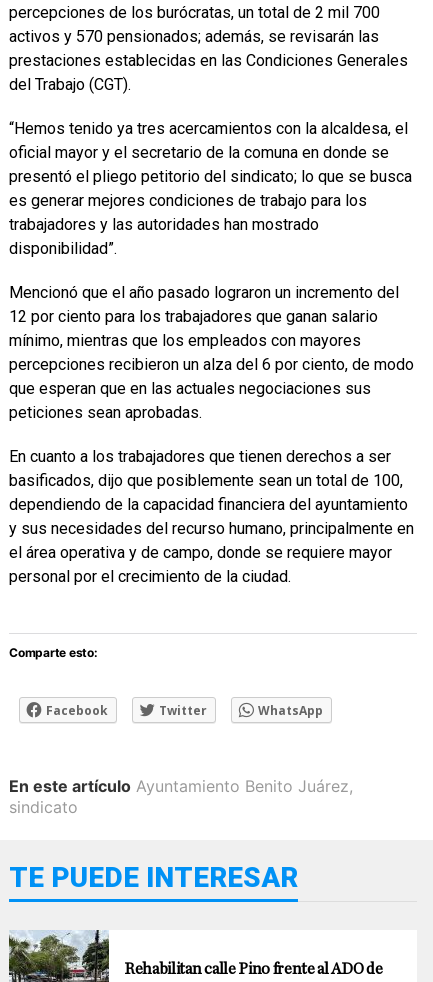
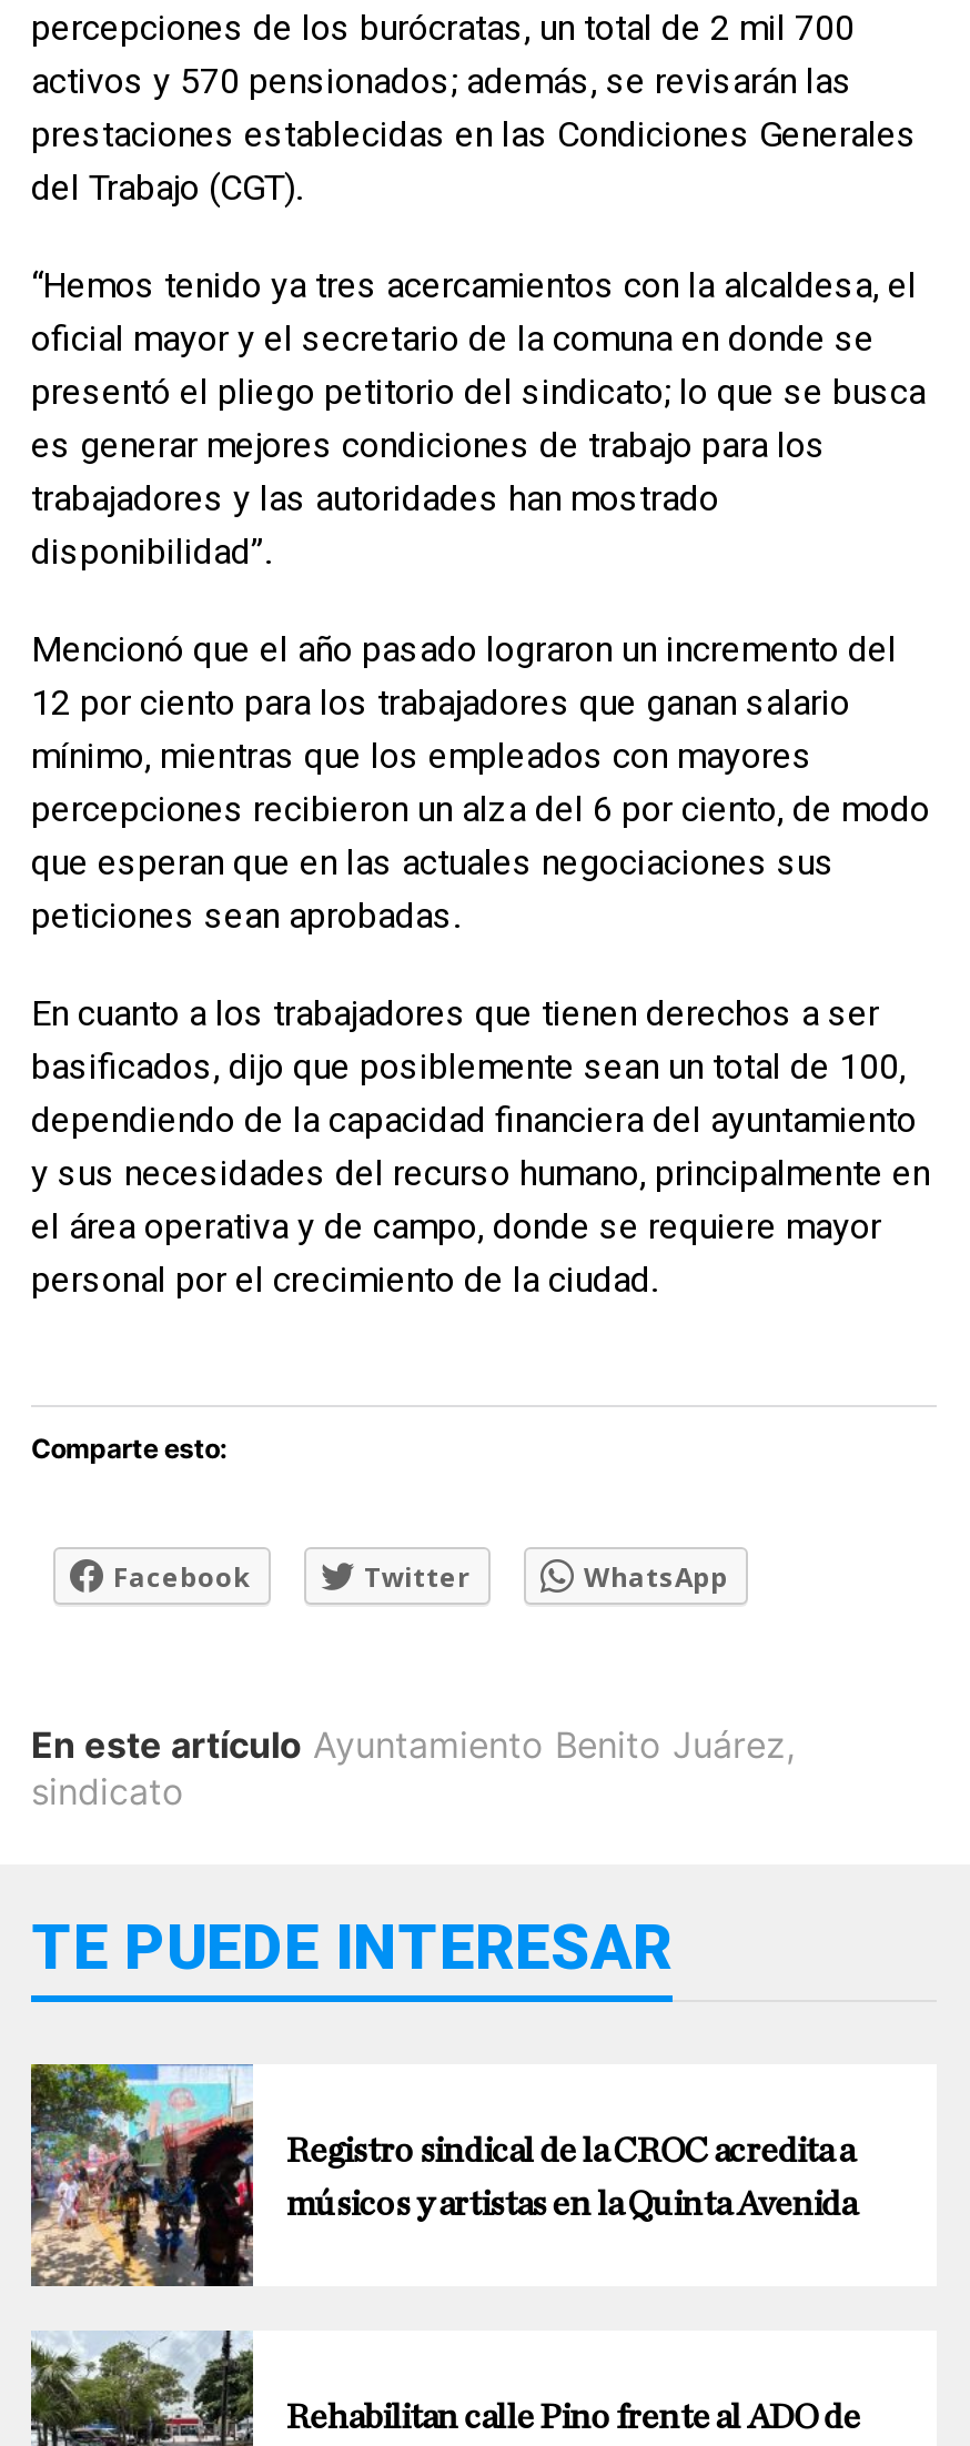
none -> [29,2062,856,2288] [image] | Registro sindical de la CROC acredita a | músicos y artistas en la Quinta Avenida

